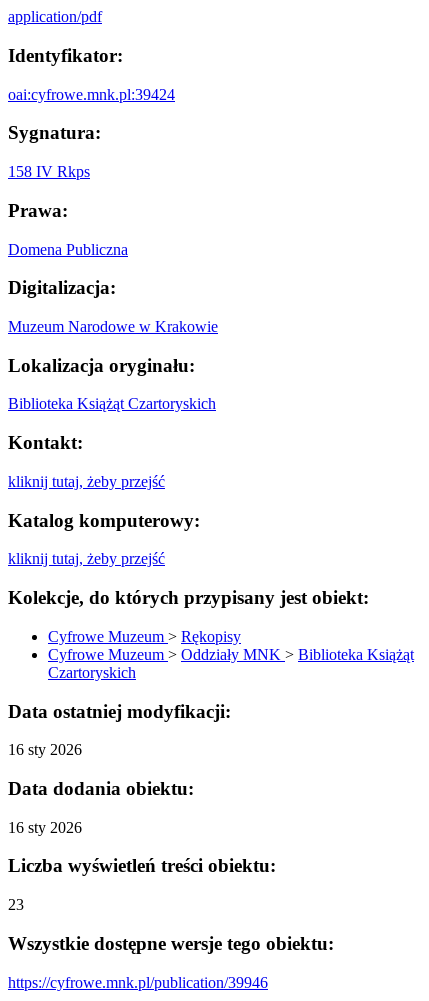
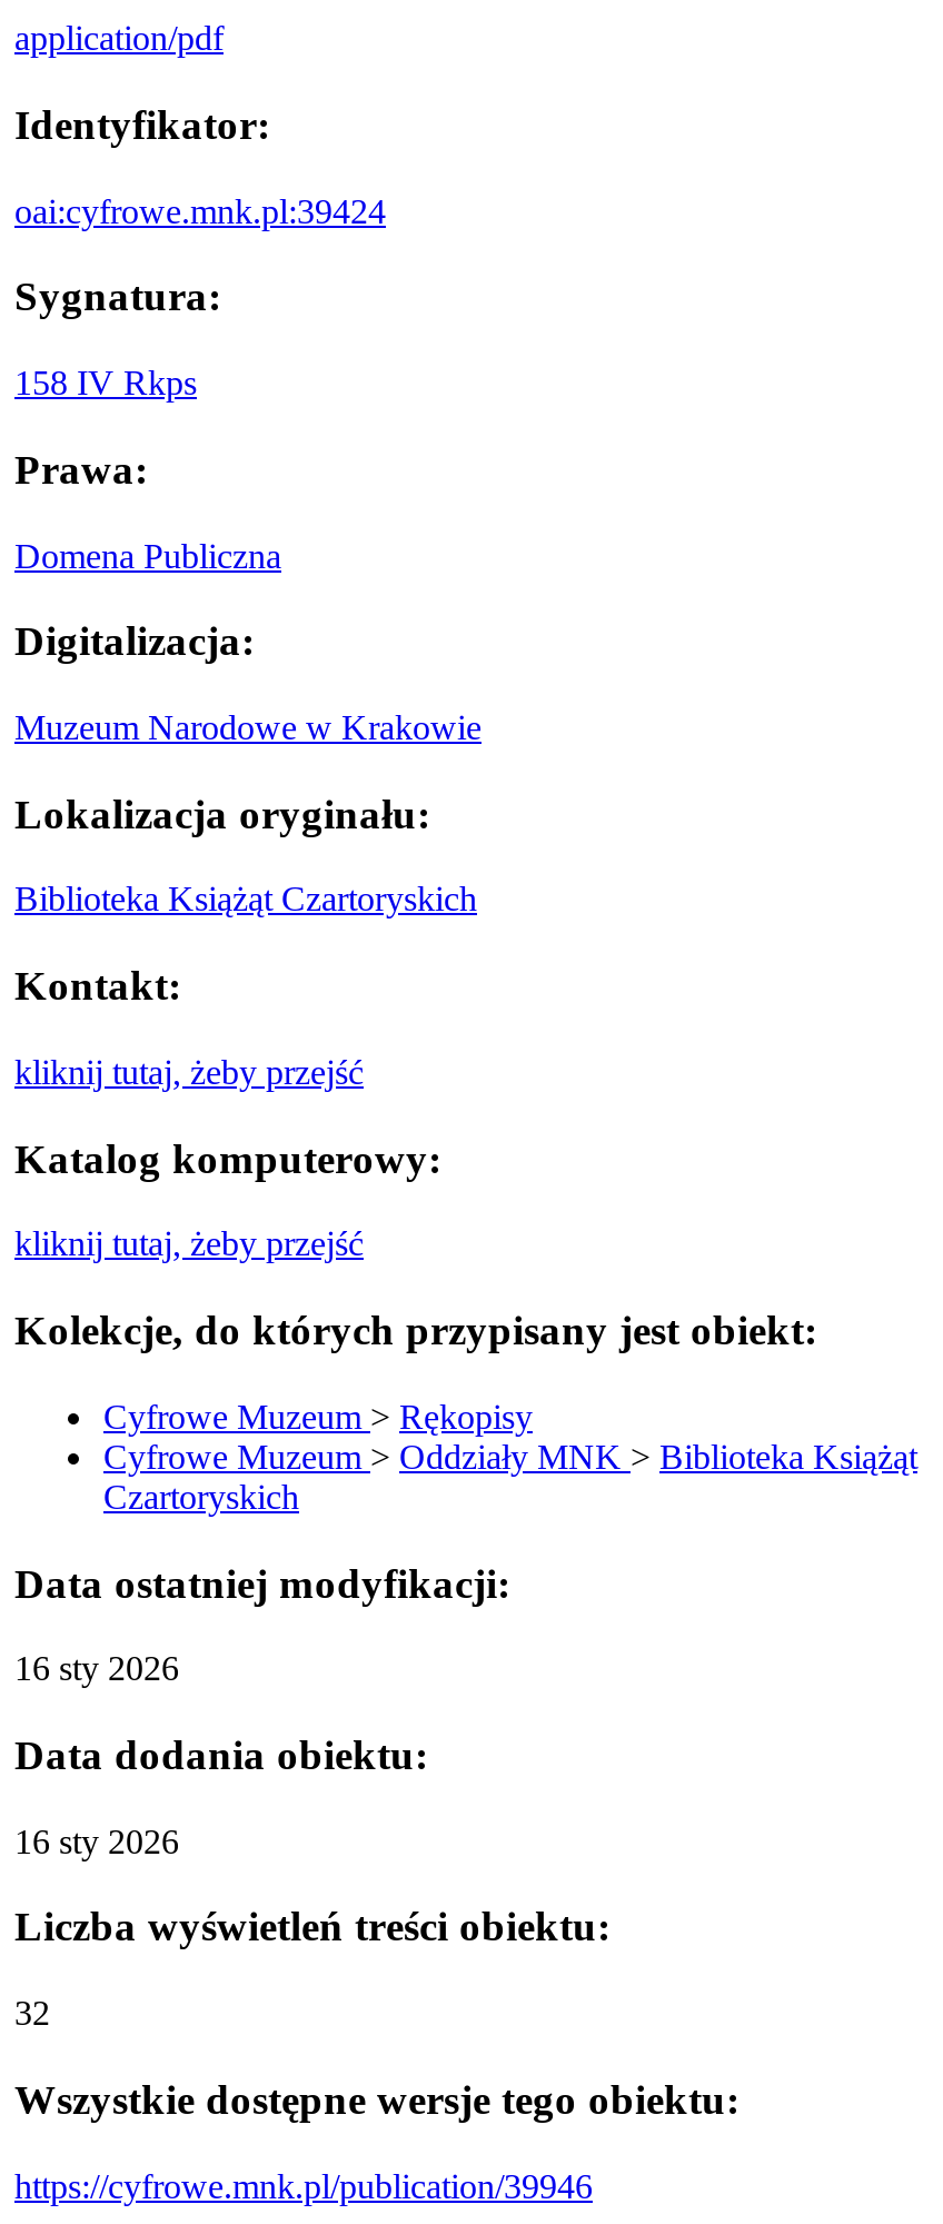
[8,896,24,913] 23 -> [14,1994,50,2032] 32

